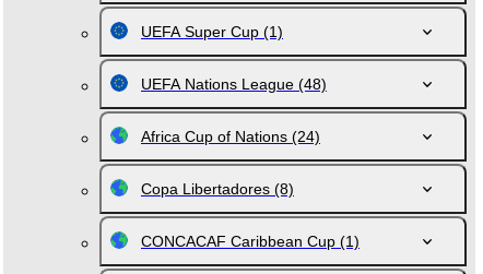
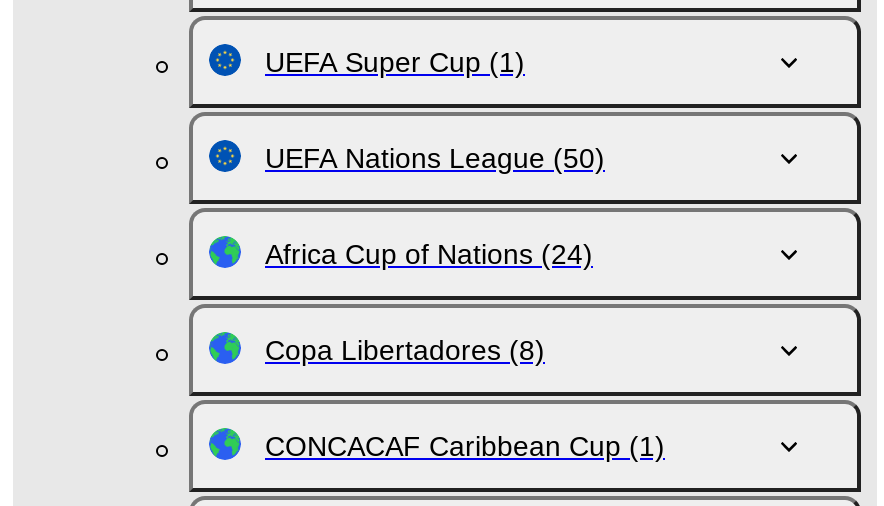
[141,75,327,93] UEFA Nations League (48) -> [265,142,605,174] UEFA Nations League (50)

